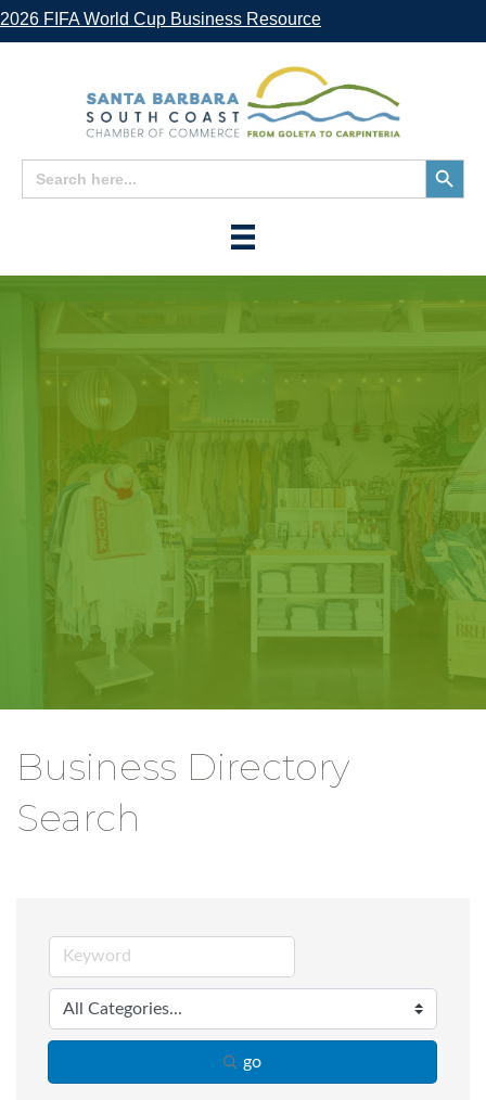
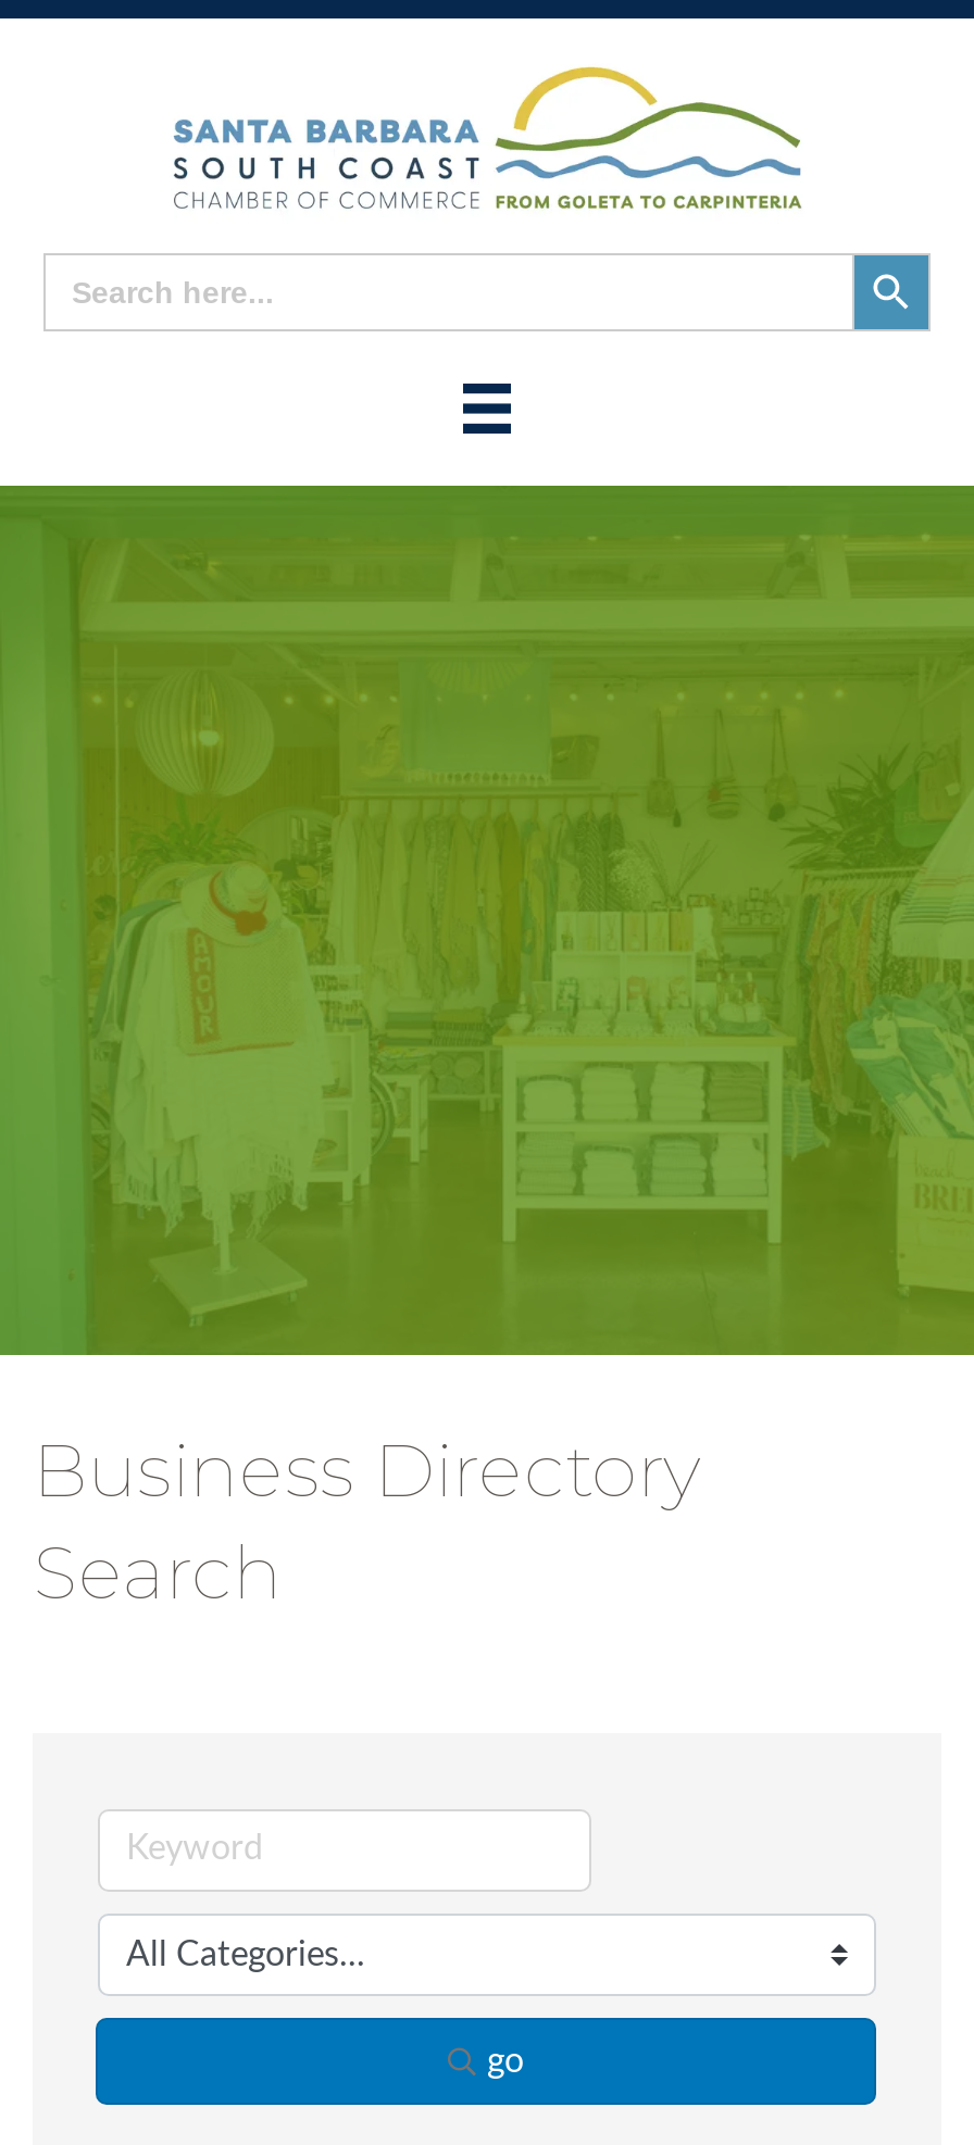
[0,10,321,28] 2026 FIFA World Cup Business Resource -> none

